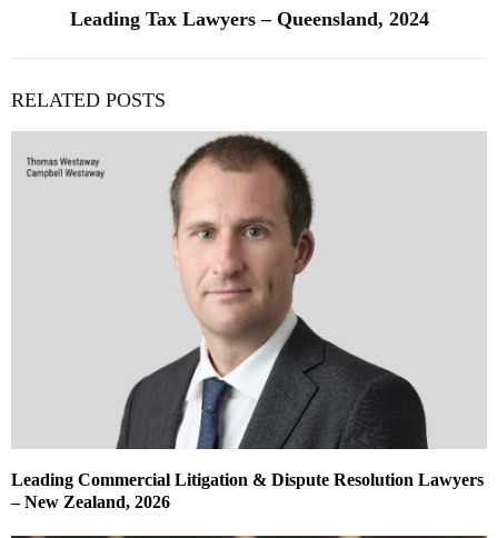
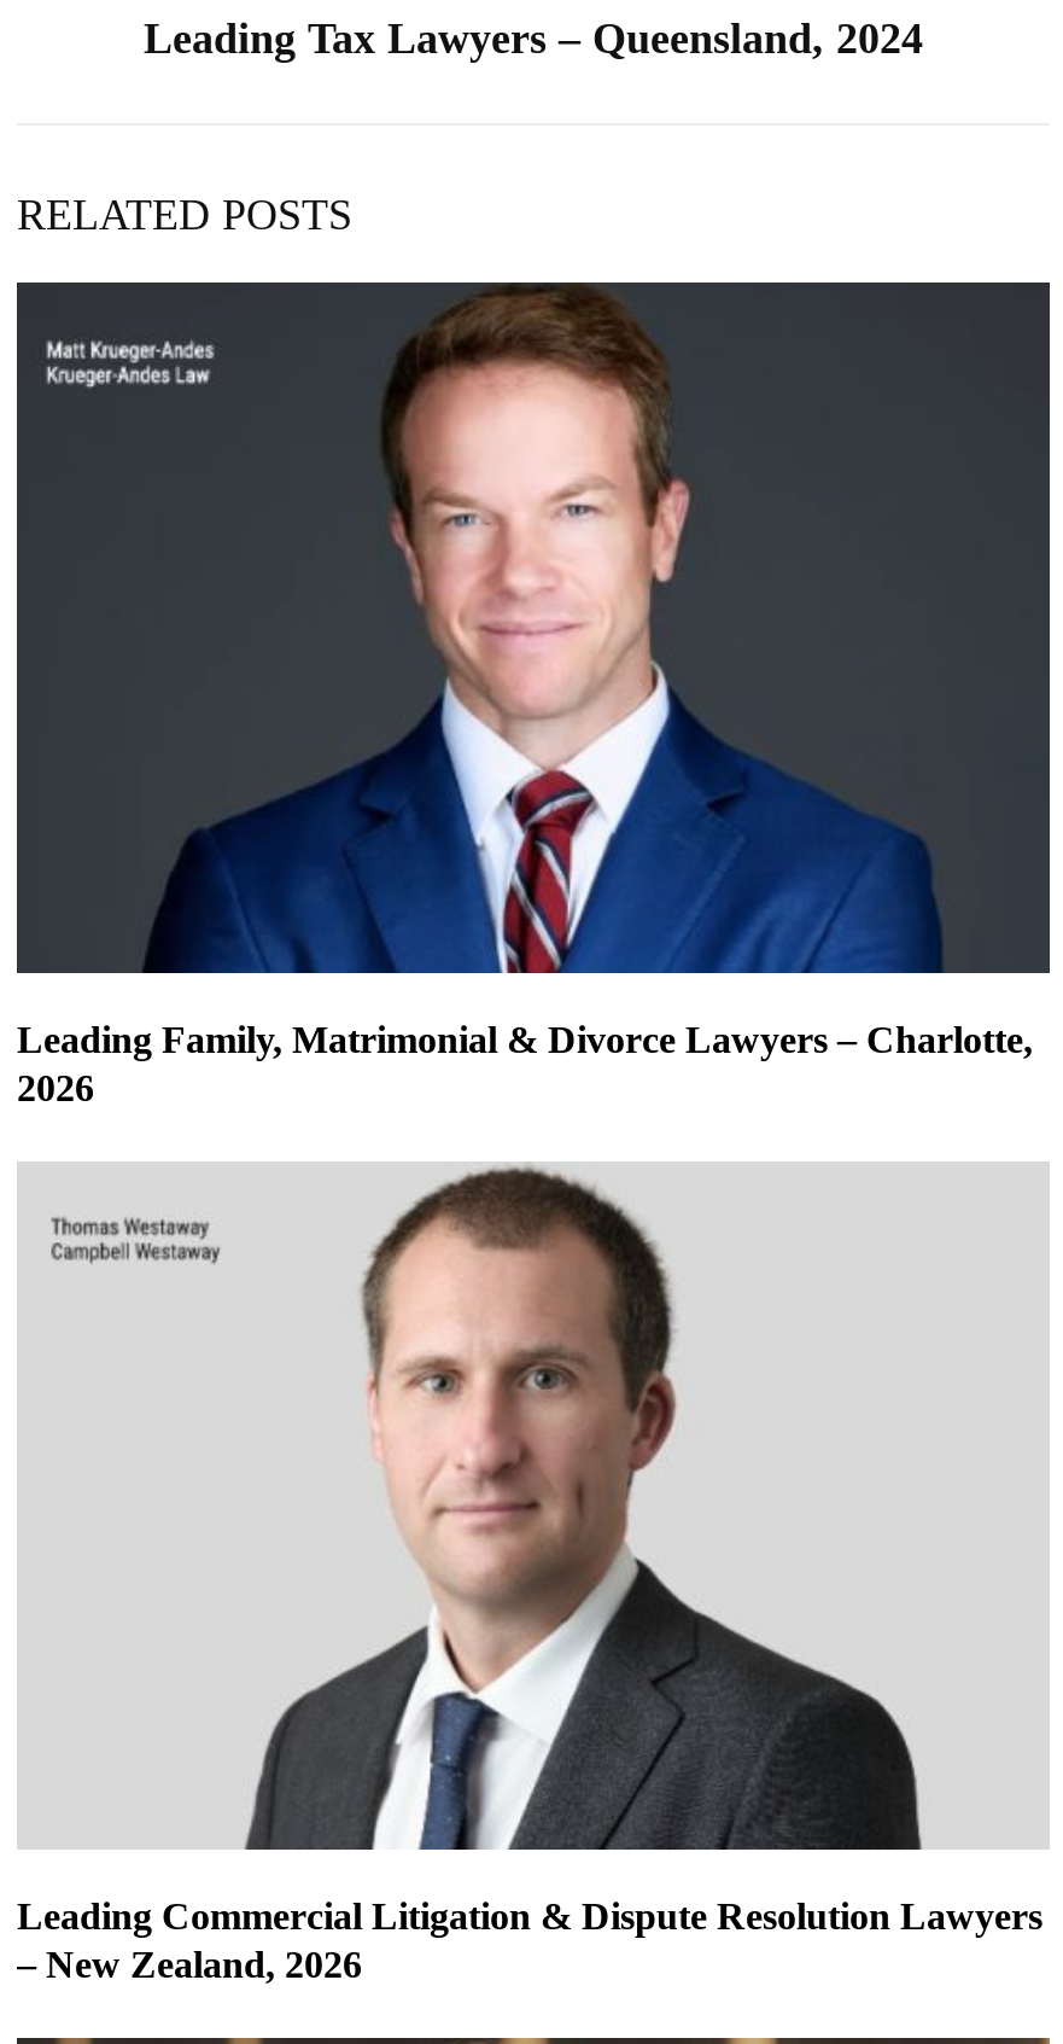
none -> [14,280,1052,1108] [image] | Leading Family, Matrimonial & Divorce Lawyers – Charlotte, | 2026

